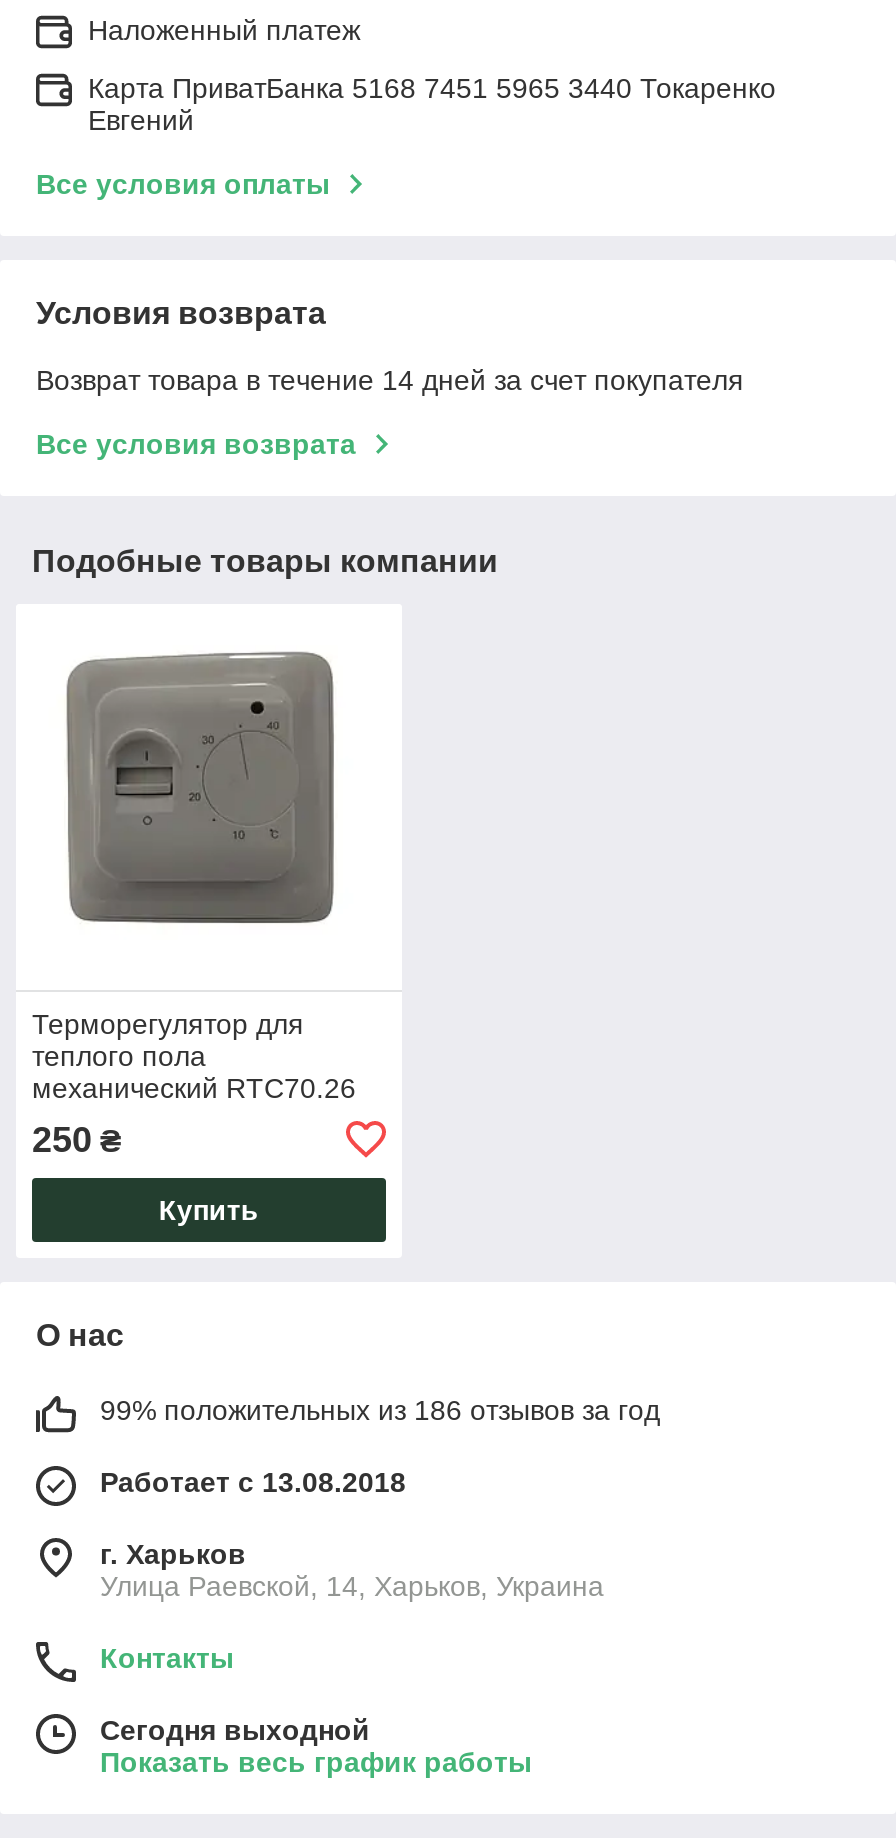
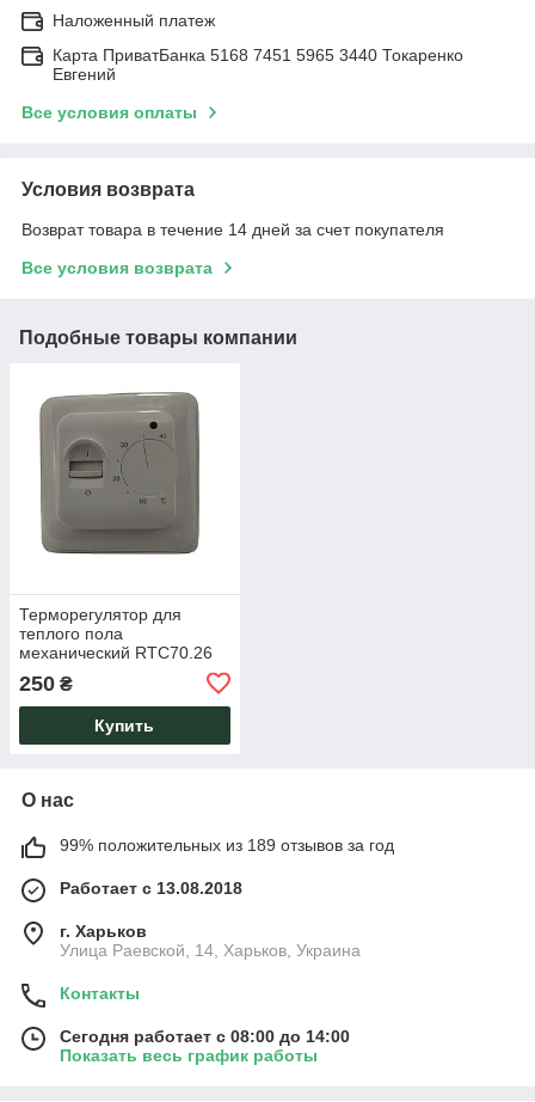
[100,1394,660,1426] 99% положительных из 186 отзывов за год -> [60,835,394,854] 99% положительных из 189 отзывов за год
[100,1714,370,1746] Сегодня выходной -> [60,1026,350,1046] Сегодня работает с 08:00 до 14:00

